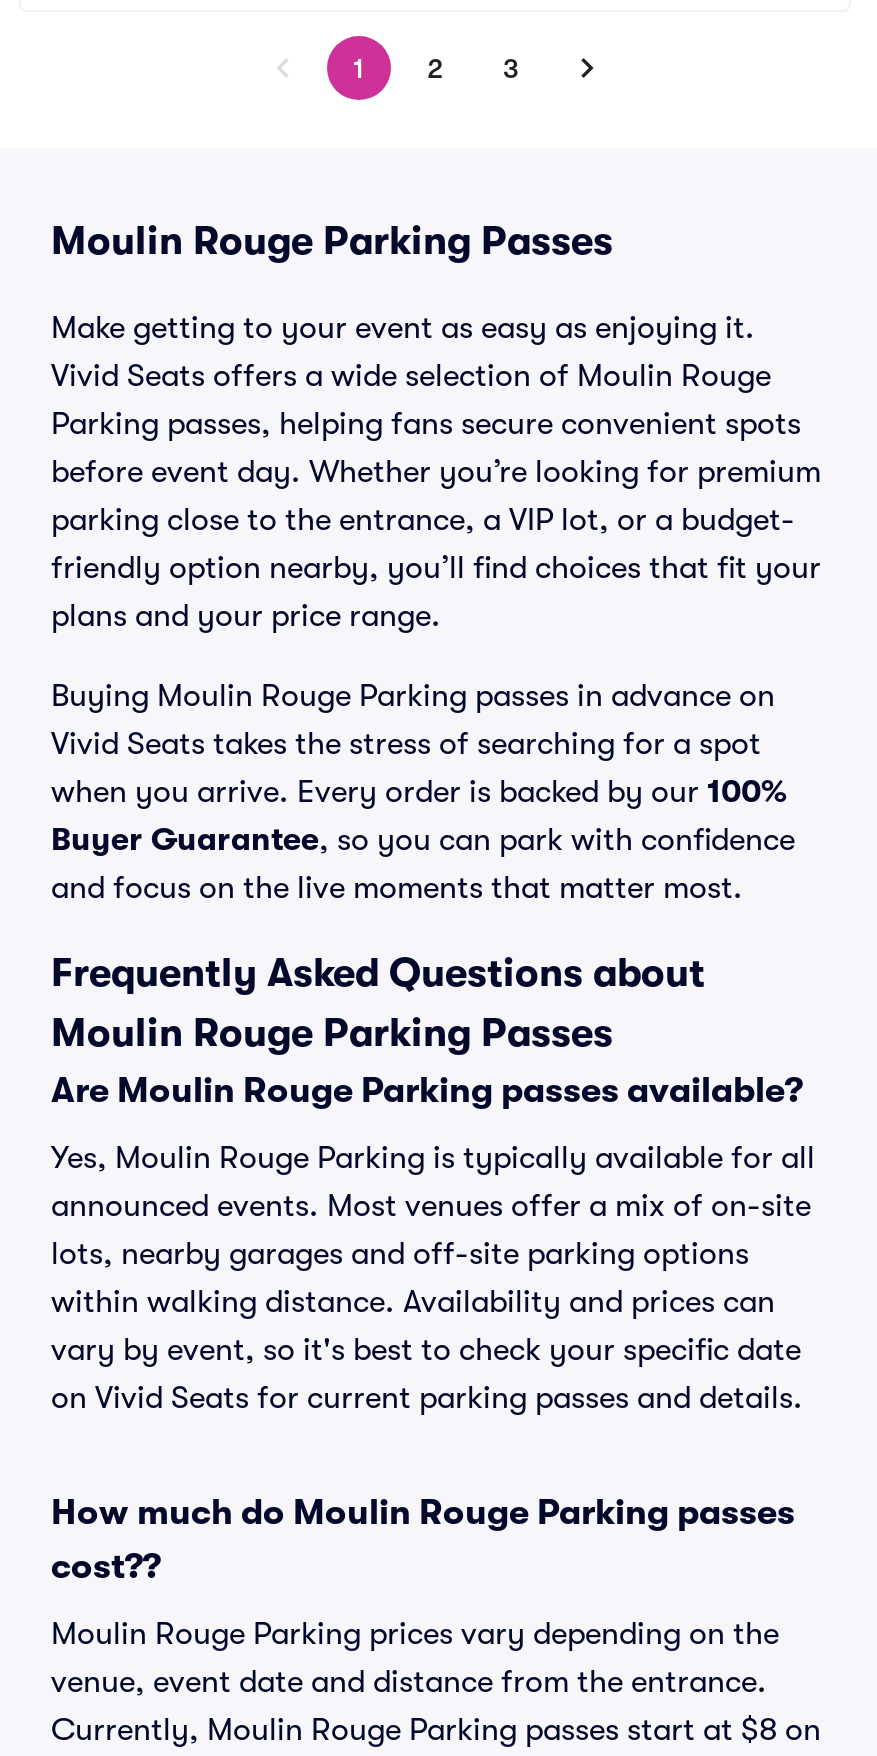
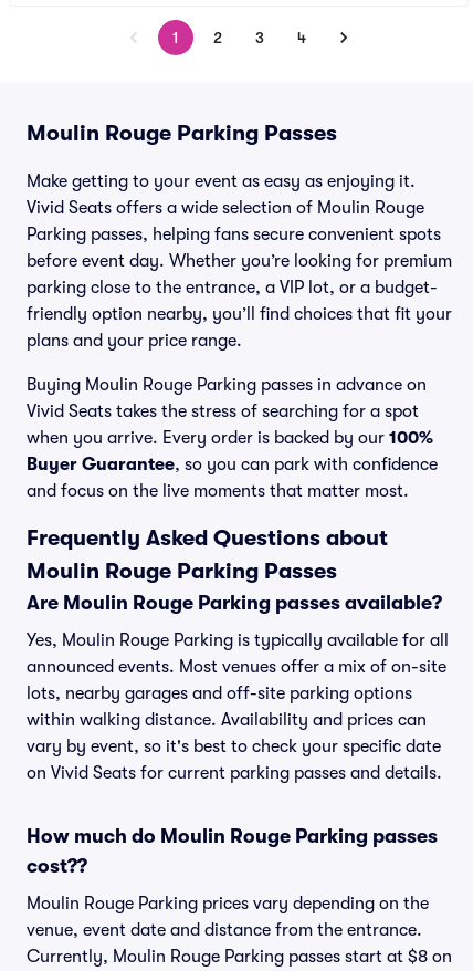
none -> [297,29,306,46] 4

